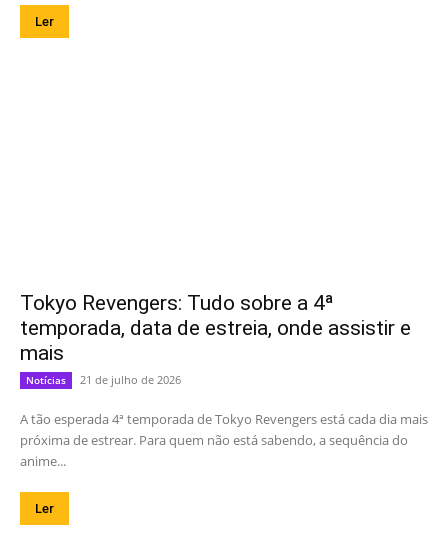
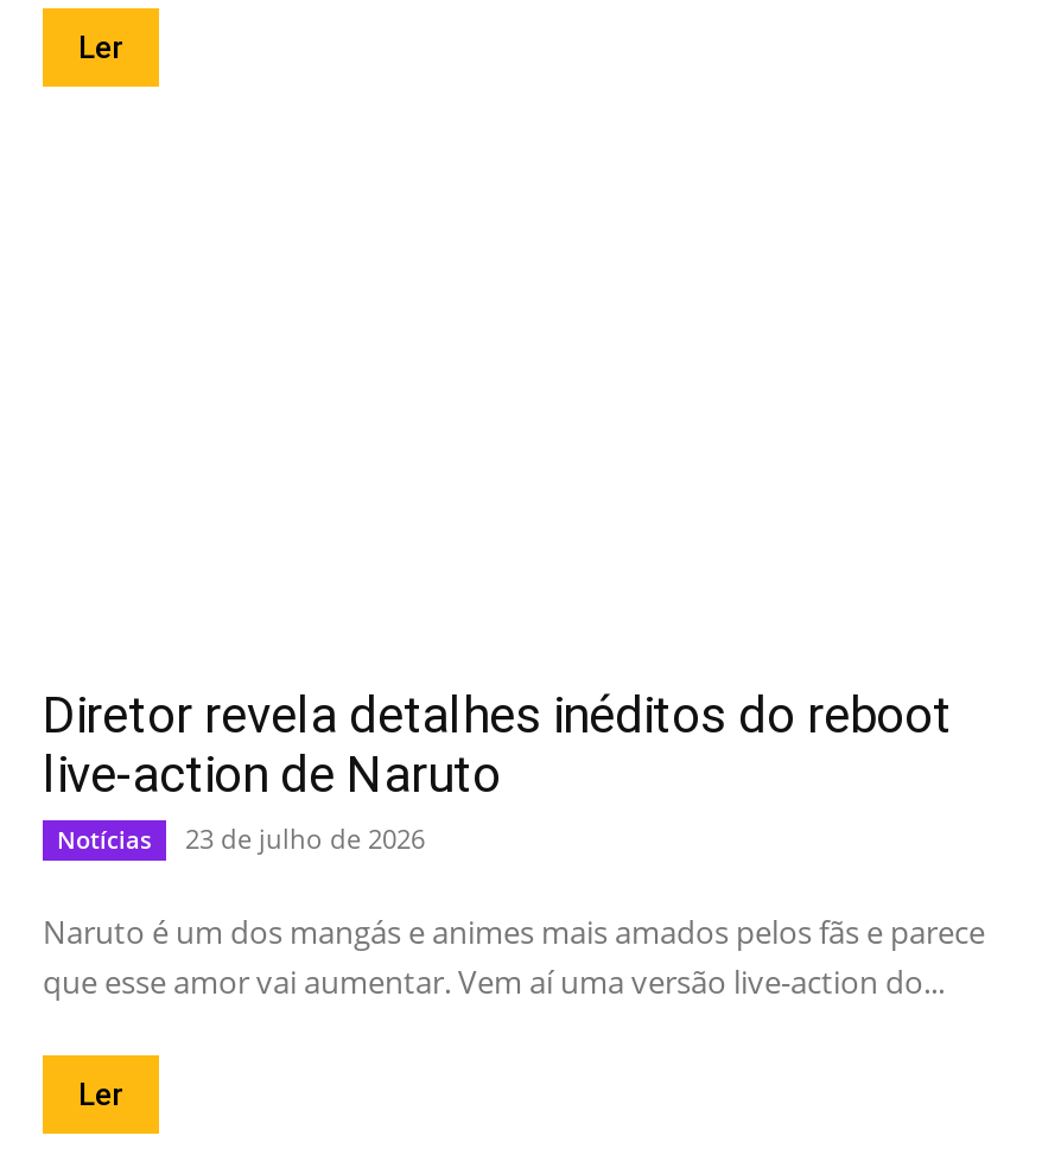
[20,291,411,365] Tokyo Revengers: Tudo sobre a 4ª | temporada, data de estreia, onde assistir e | mais -> [43,687,952,803] Diretor revela detalhes inéditos do reboot | live-action de Naruto
[26,372,181,387] Notícias 21 de julho de 2026 -> [57,820,425,855] Notícias 23 de julho de 2026
[20,410,428,470] A tão esperada 4ª temporada de Tokyo Revengers está cada dia mais | próxima de estrear. Para quem não está sabendo, a sequência do | anime... -> [43,910,985,1003] Naruto é um dos mangás e animes mais amados pelos fãs e parece | que esse amor vai aumentar. Vem aí uma versão live-action do...

